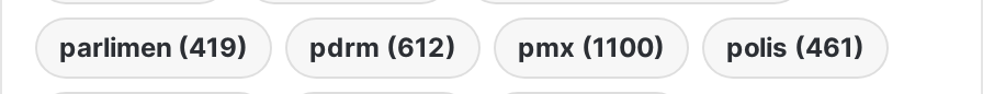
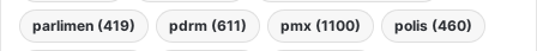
[309,30,456,63] pdrm (612) -> [169,16,247,34] pdrm (611)
[726,30,865,63] polis (461) -> [394,16,472,34] polis (460)

